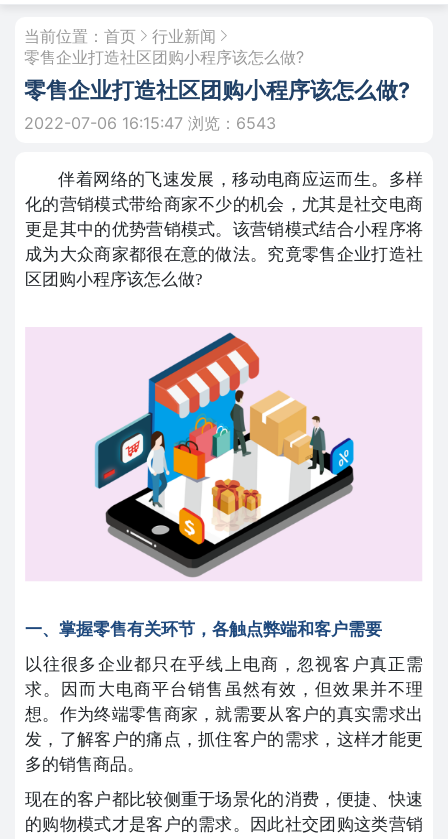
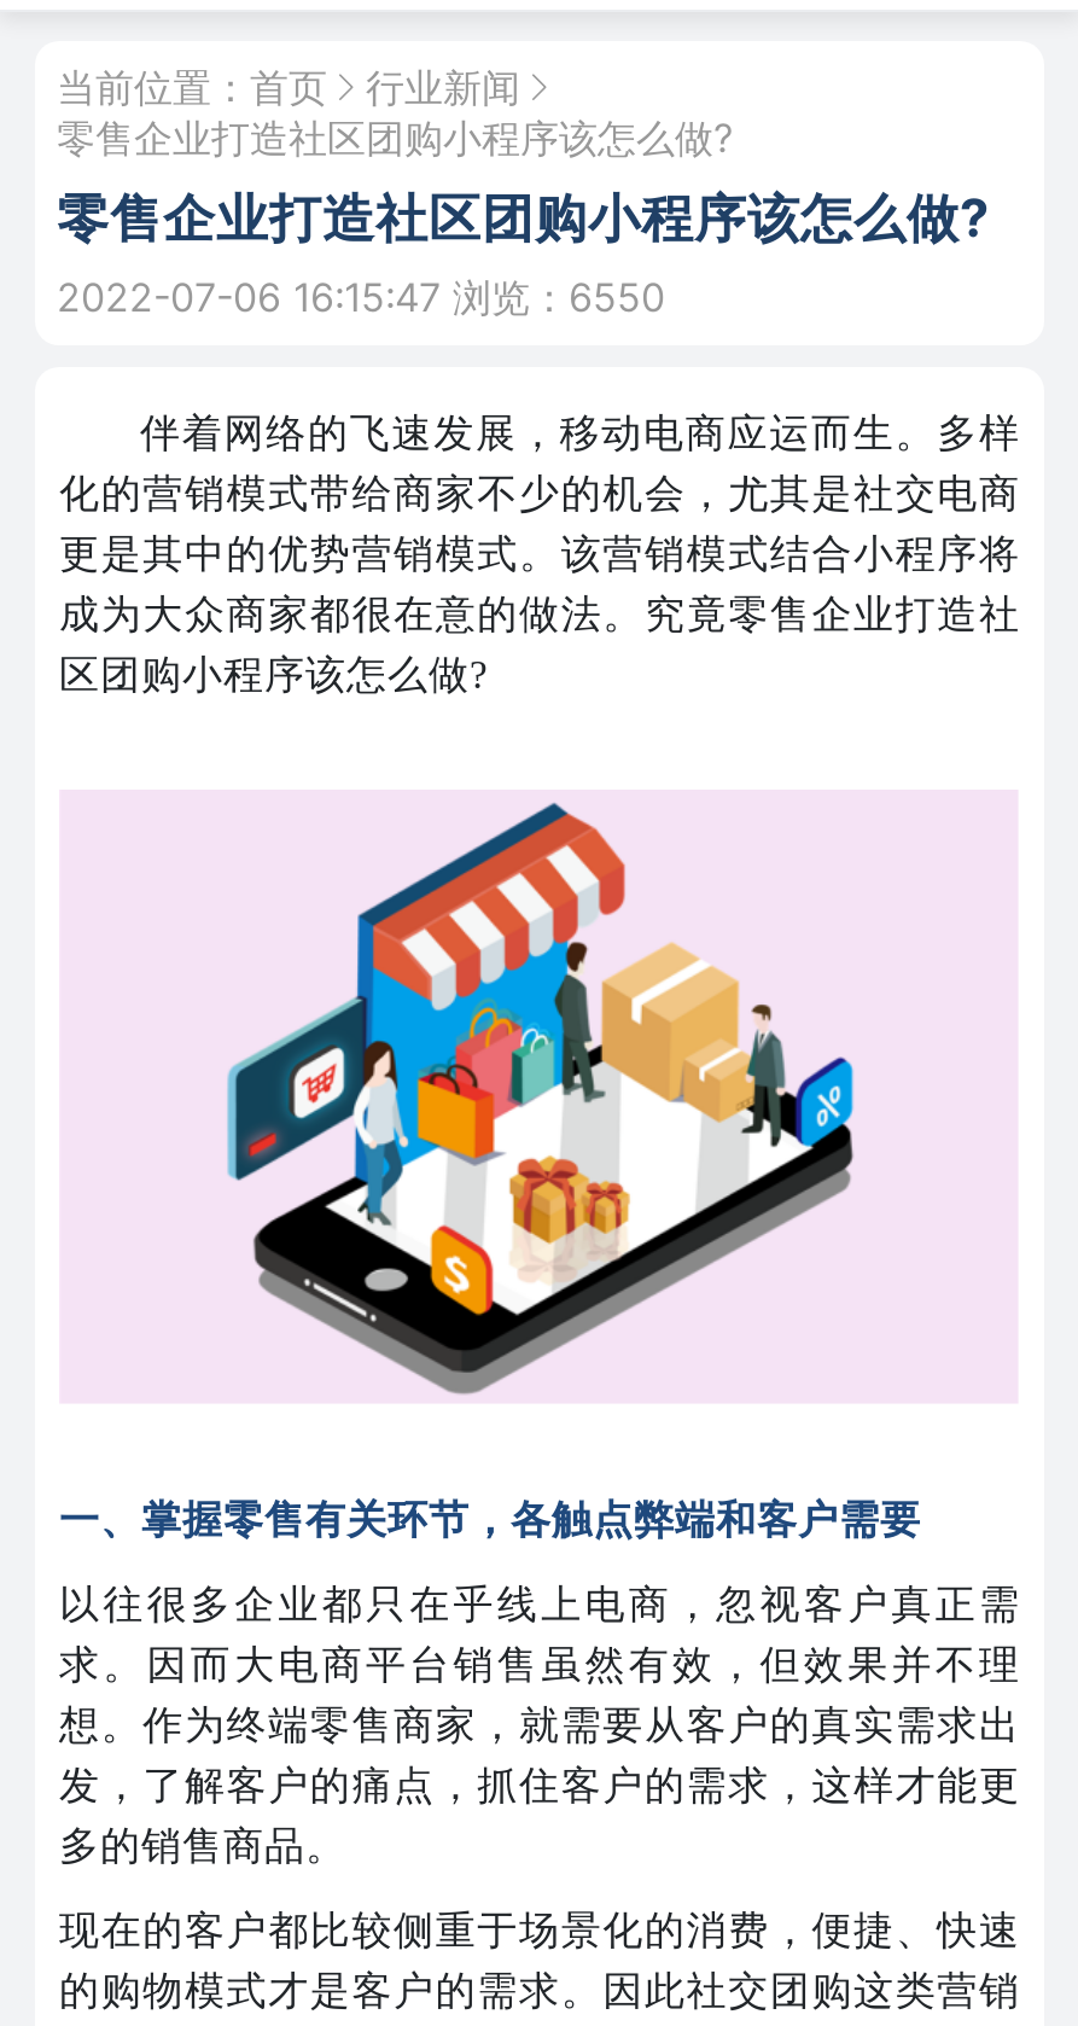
[24,113,276,133] 2022-07-06 16:15:47 浏览：6543 -> [57,273,665,321] 2022-07-06 16:15:47 浏览：6550

